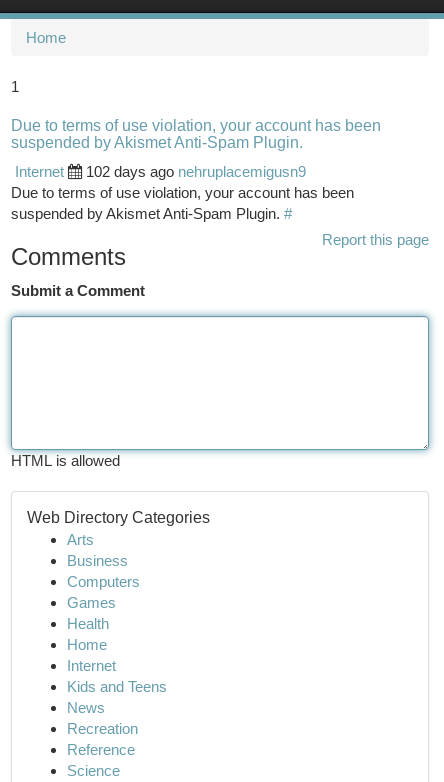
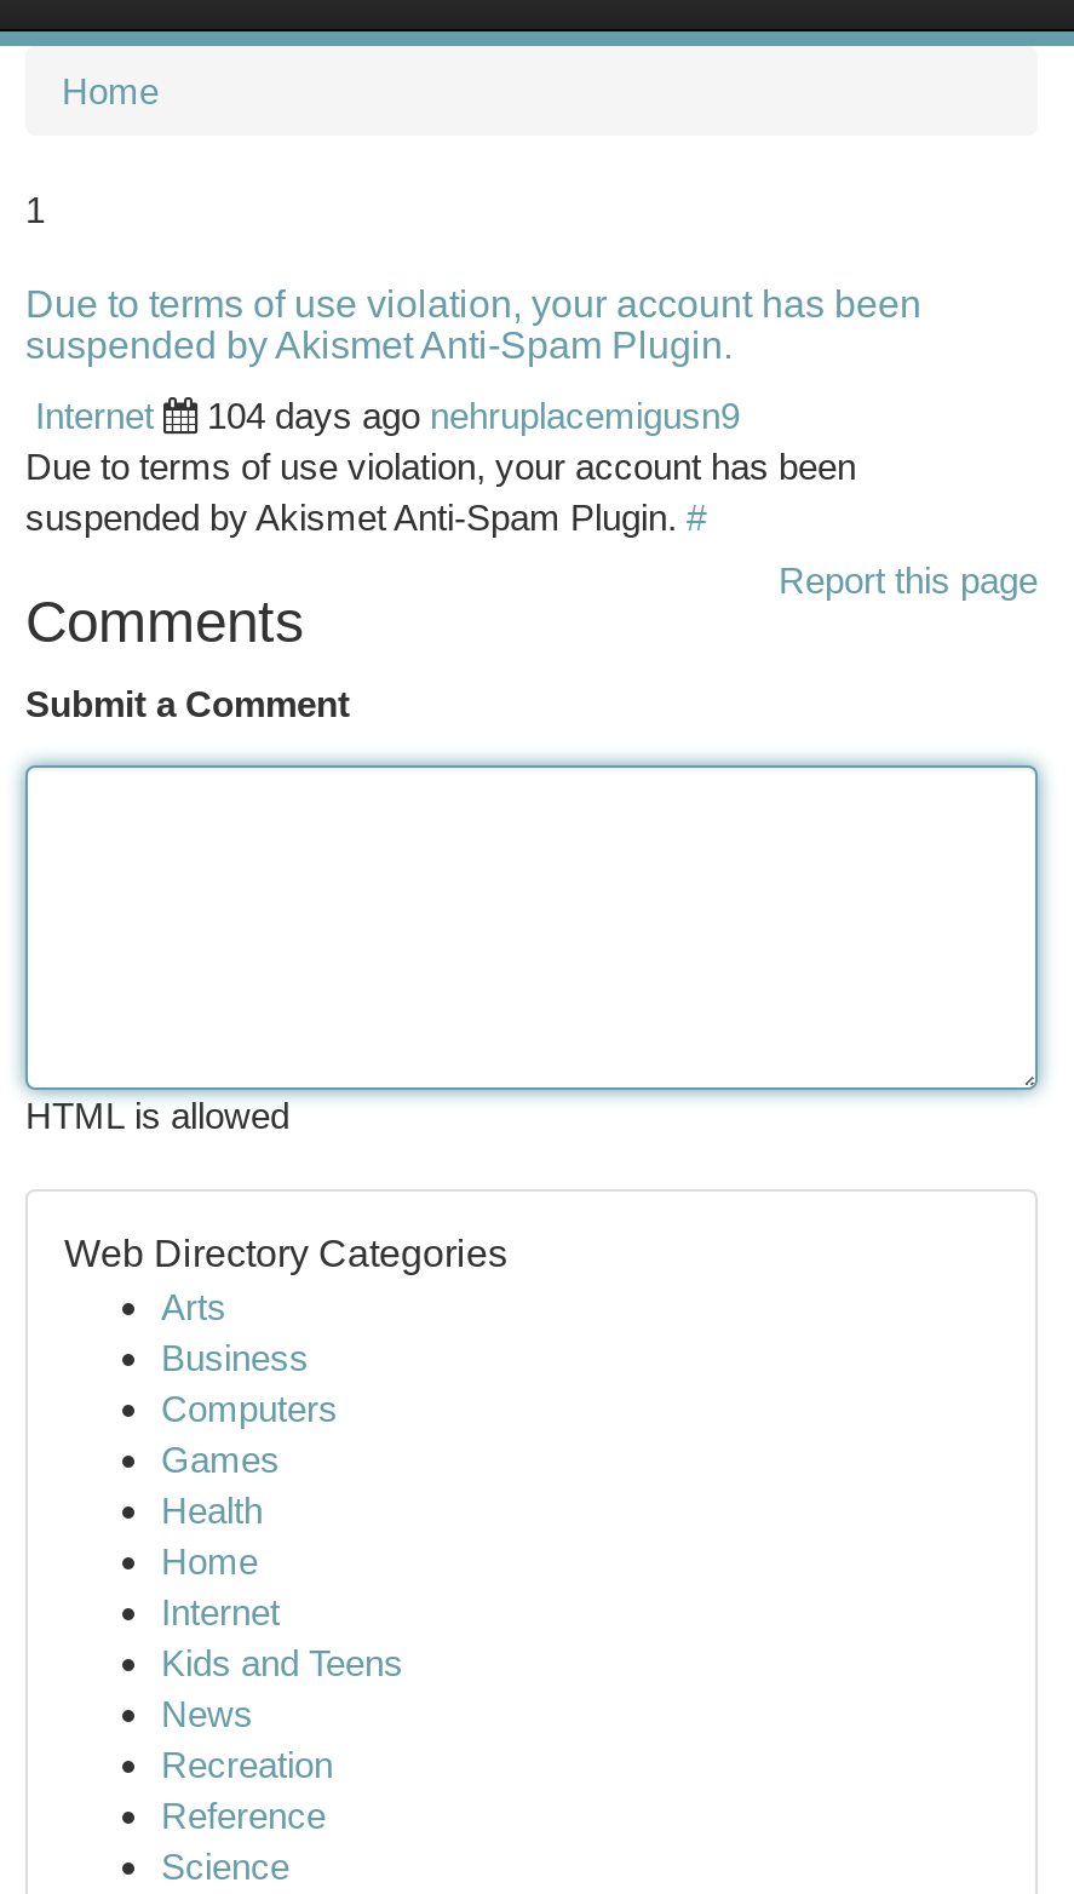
[86,163,306,180] 102 days ago nehruplacemigusn9 -> [207,395,740,436] 104 days ago nehruplacemigusn9

